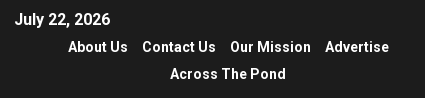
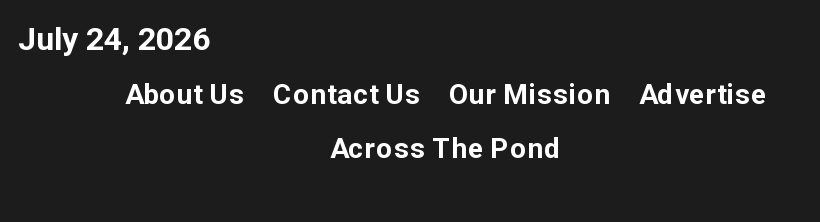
[14,10,110,29] July 22, 2026 -> [18,21,210,59] July 24, 2026

